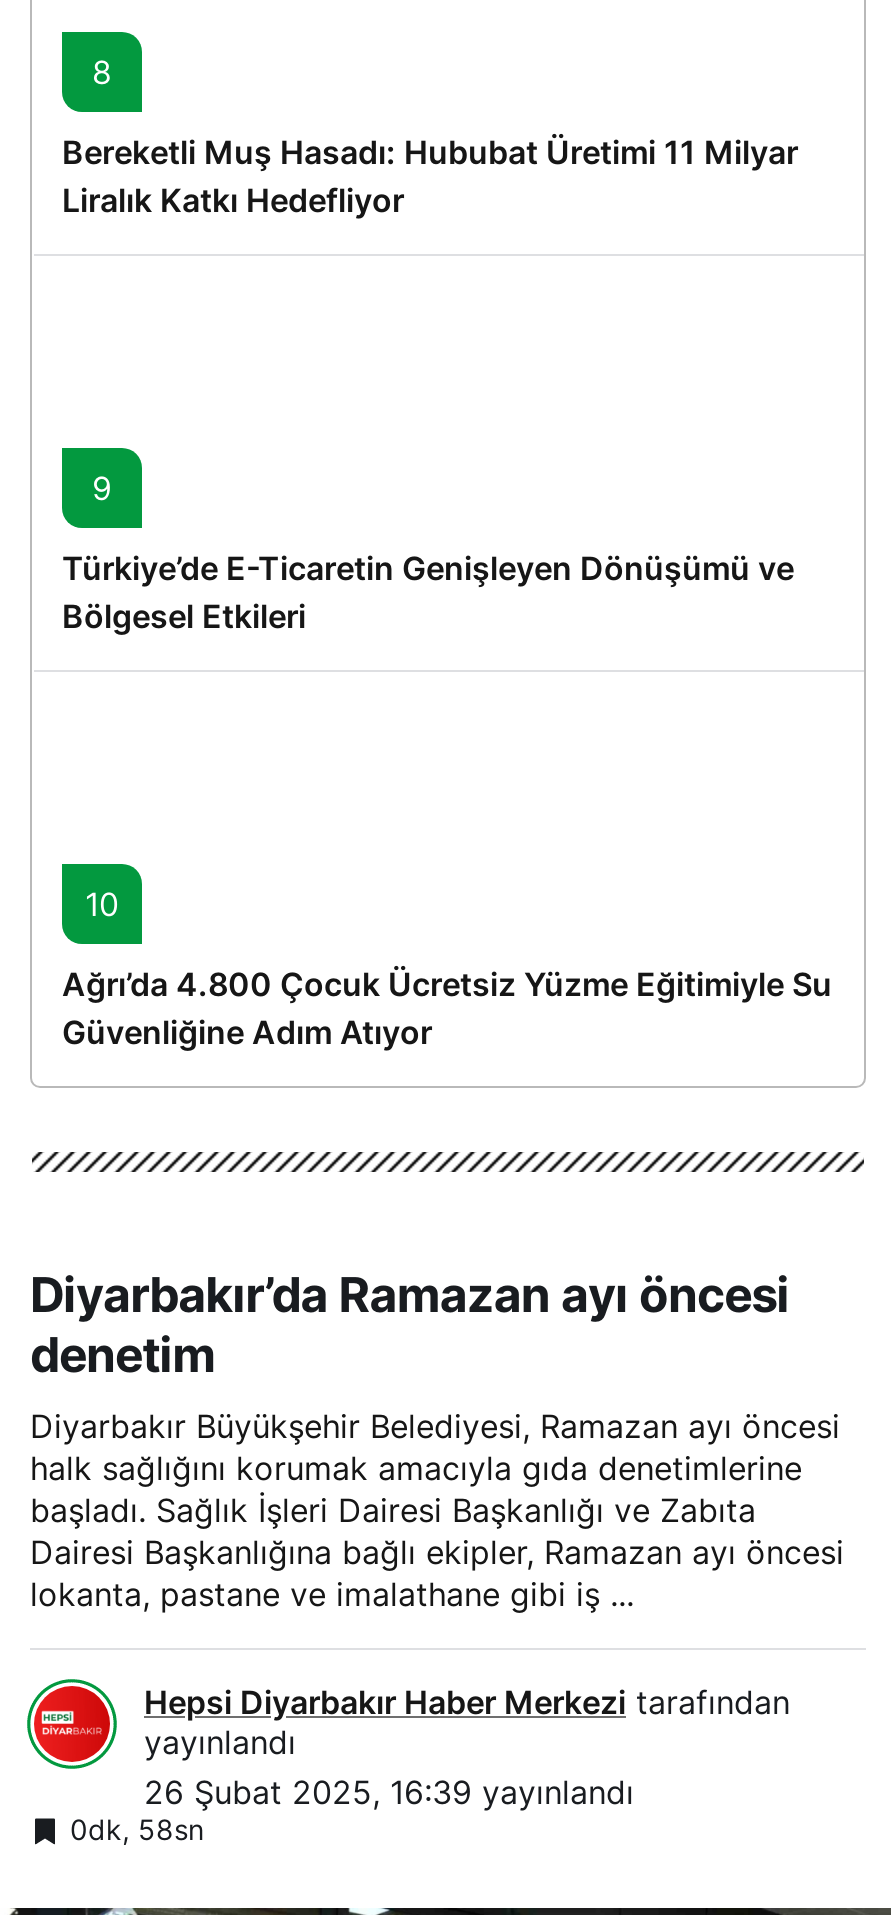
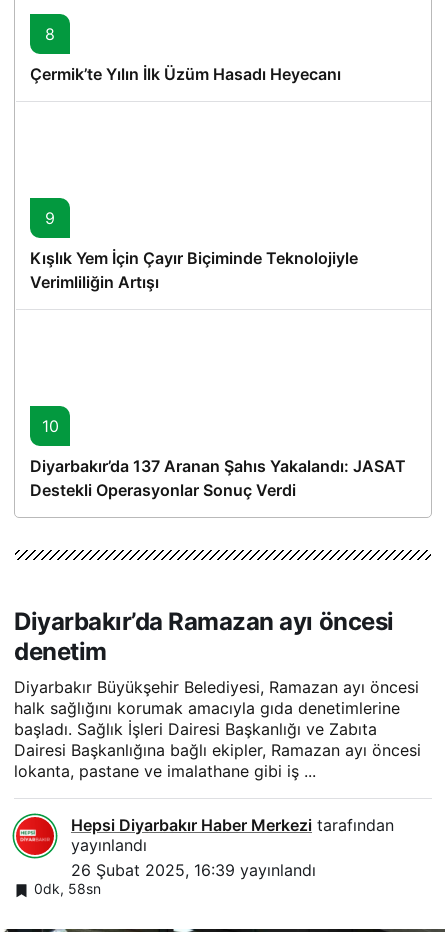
[62,131,798,219] Bereketli Muş Hasadı: Hububat Üretimi 11 Milyar | Liralık Katkı Hedefliyor -> [30,64,341,84] Çermik’te Yılın İlk Üzüm Hasadı Heyecanı
[62,547,794,635] Türkiye’de E-Ticaretin Genişleyen Dönüşümü ve | Bölgesel Etkileri -> [30,248,358,292] Kışlık Yem İçin Çayır Biçiminde Teknolojiyle | Verimliliğin Artışı
[62,963,832,1051] Ağrı’da 4.800 Çocuk Ücretsiz Yüzme Eğitimiyle Su | Güvenliğine Adım Atıyor -> [30,456,406,500] Diyarbakır’da 137 Aranan Şahıs Yakalandı: JASAT | Destekli Operasyonlar Sonuç Verdi

